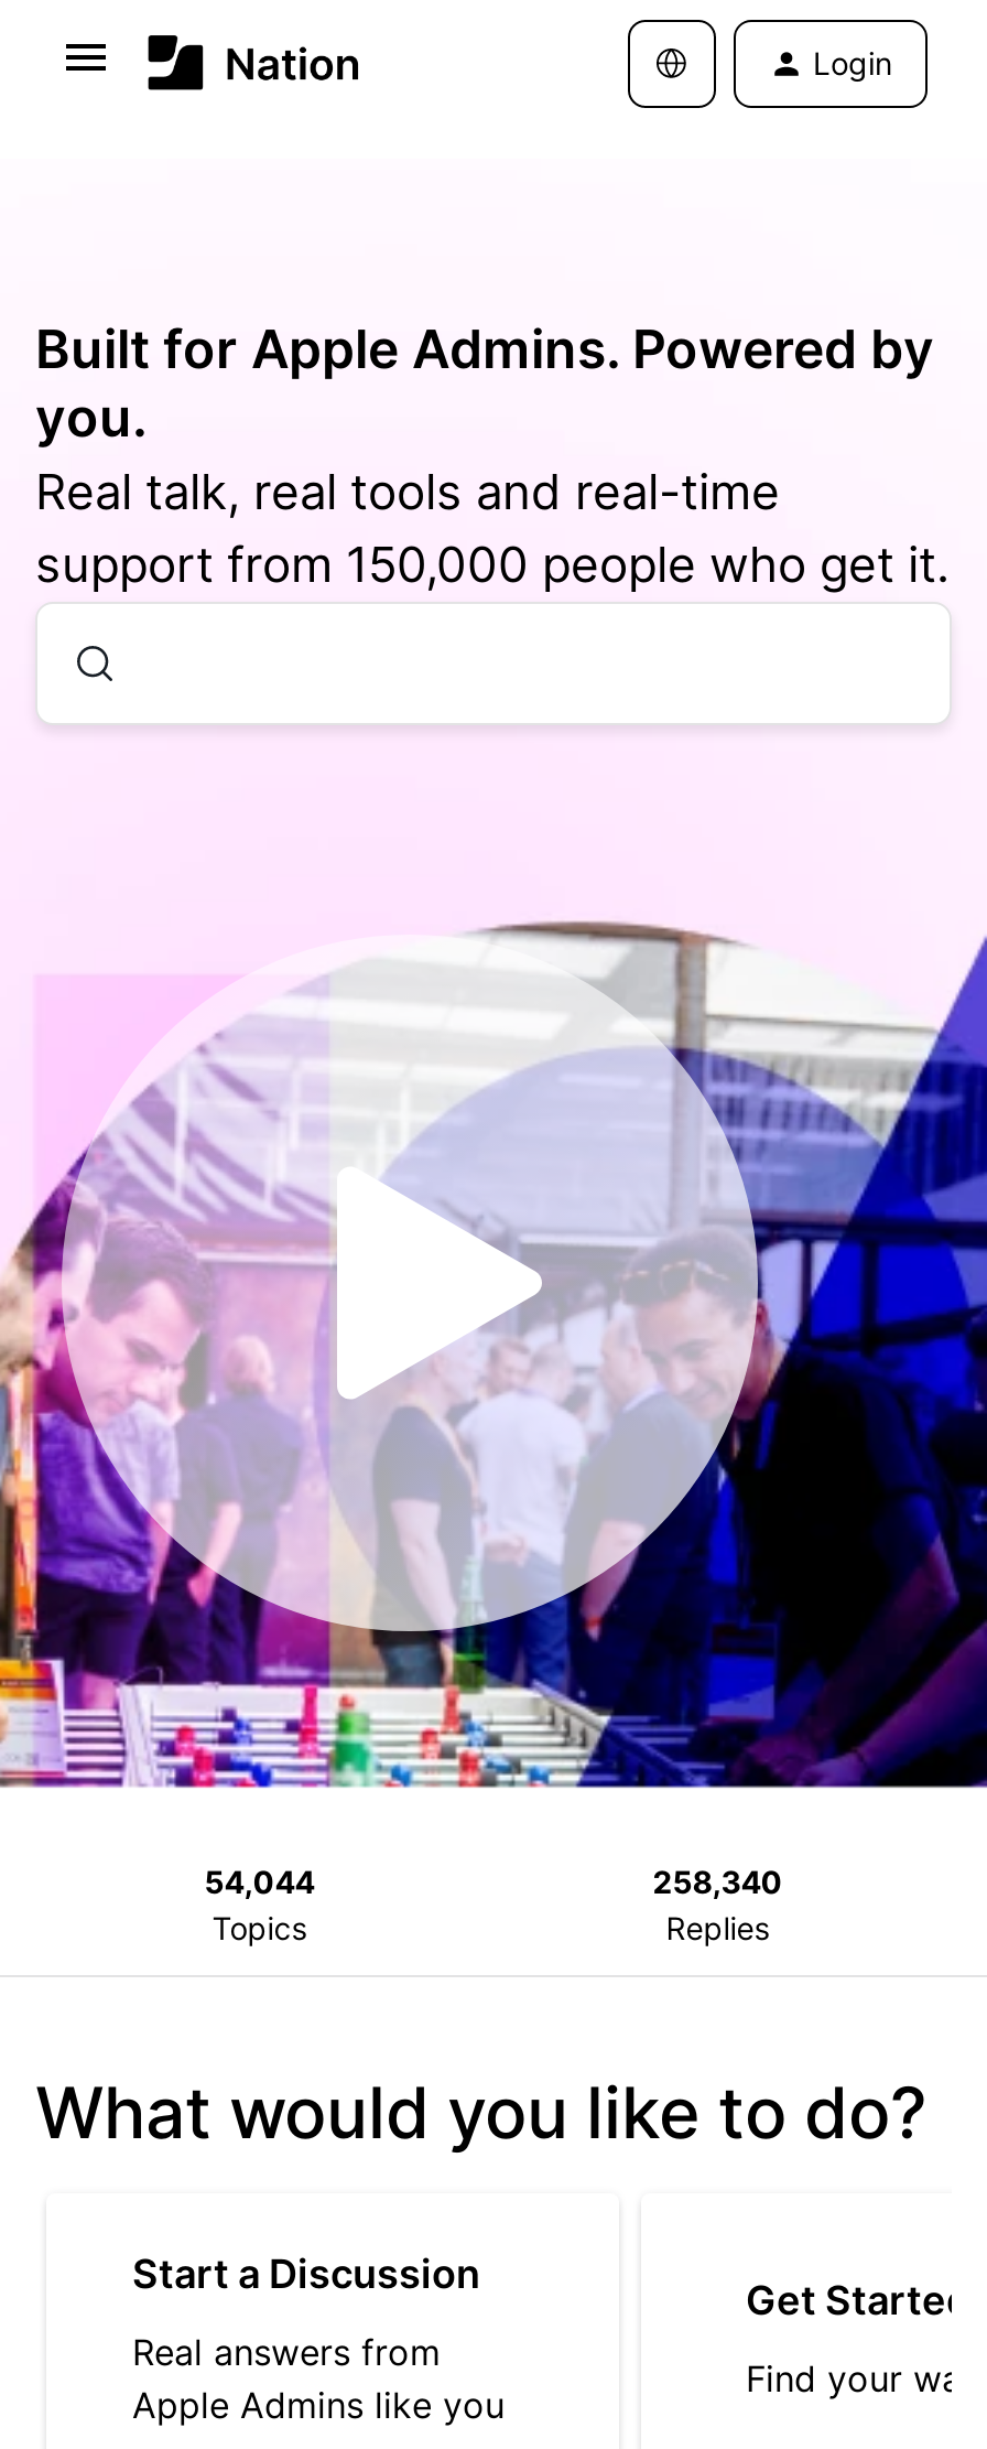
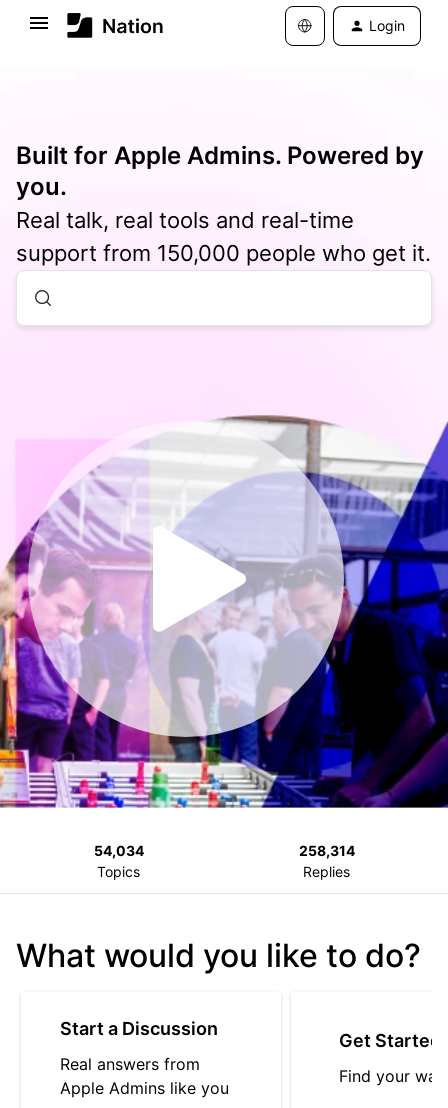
[204,1863,315,1901] 54,044 -> [93,842,143,859] 54,034
[653,1863,783,1901] 258,340 -> [298,842,354,859] 258,314

